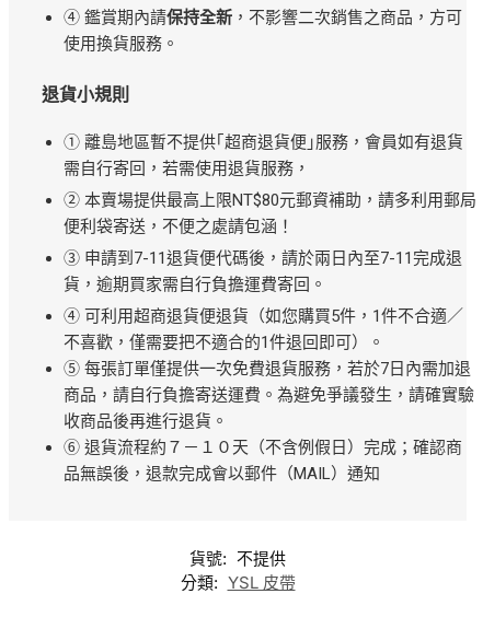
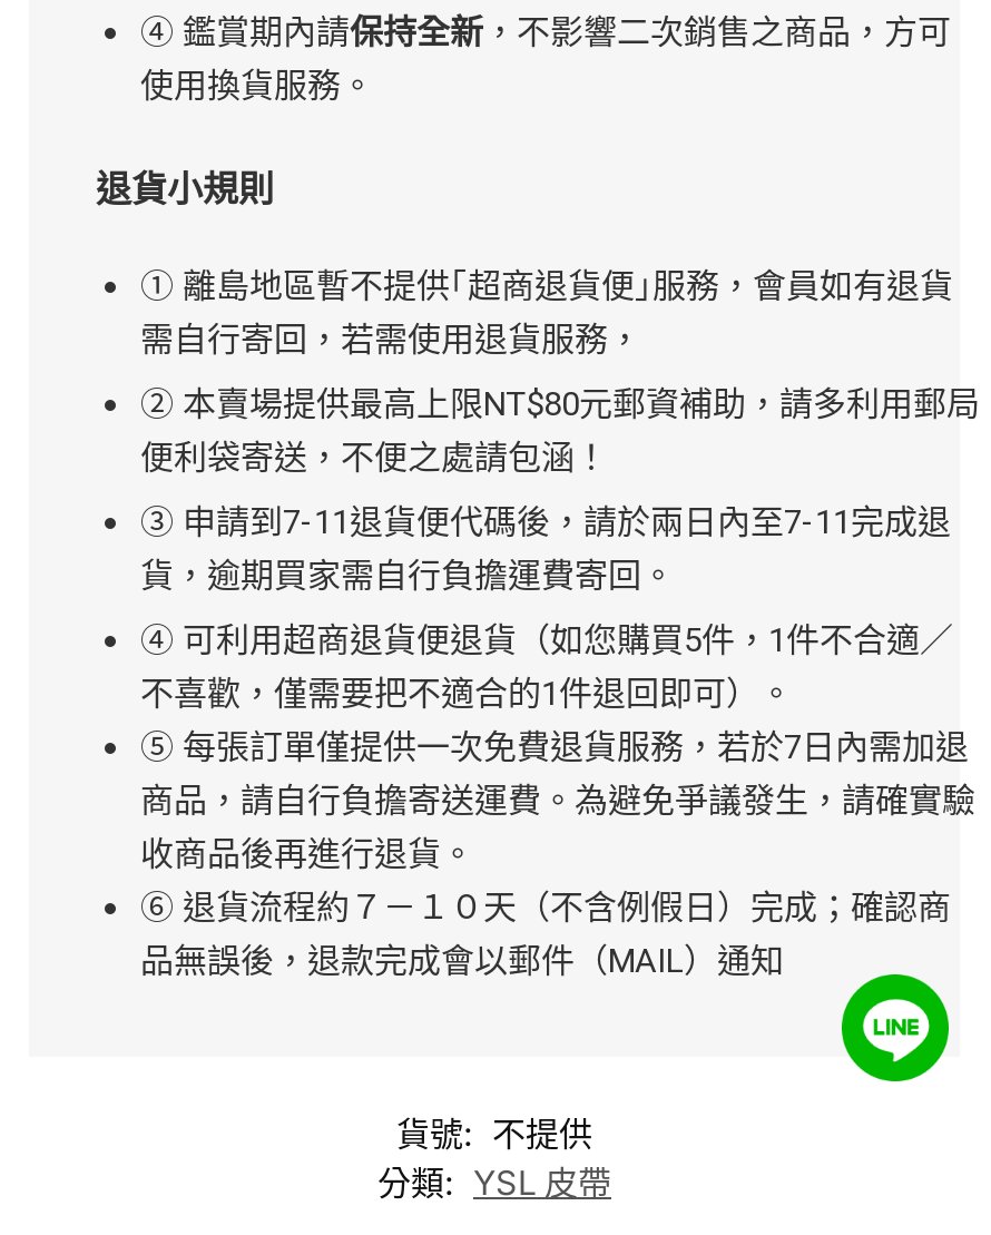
none -> [840,972,951,1084] [image]

